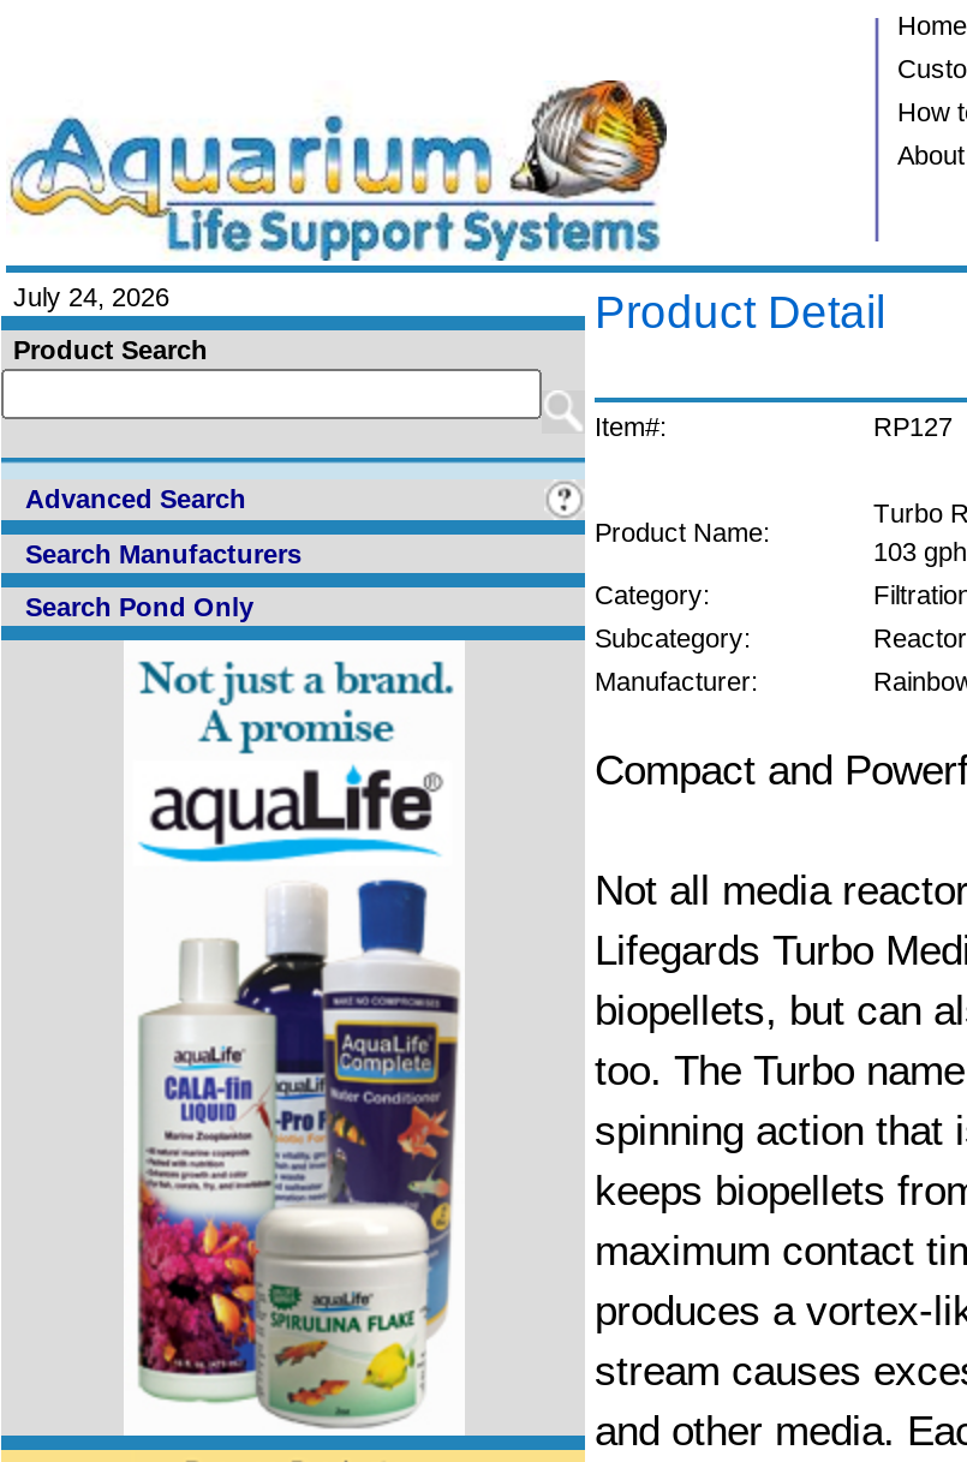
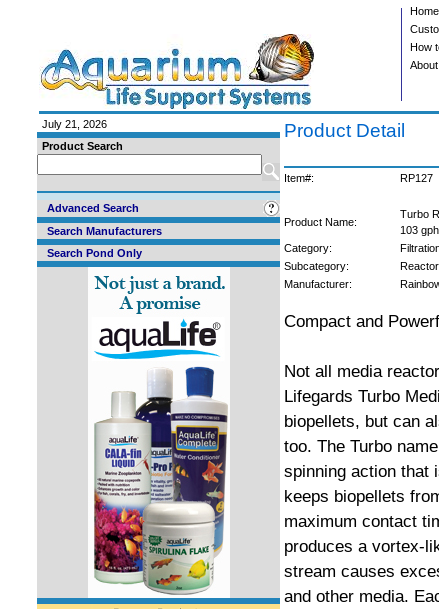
[13,282,169,311] July 24, 2026 -> [42,118,107,130] July 21, 2026

